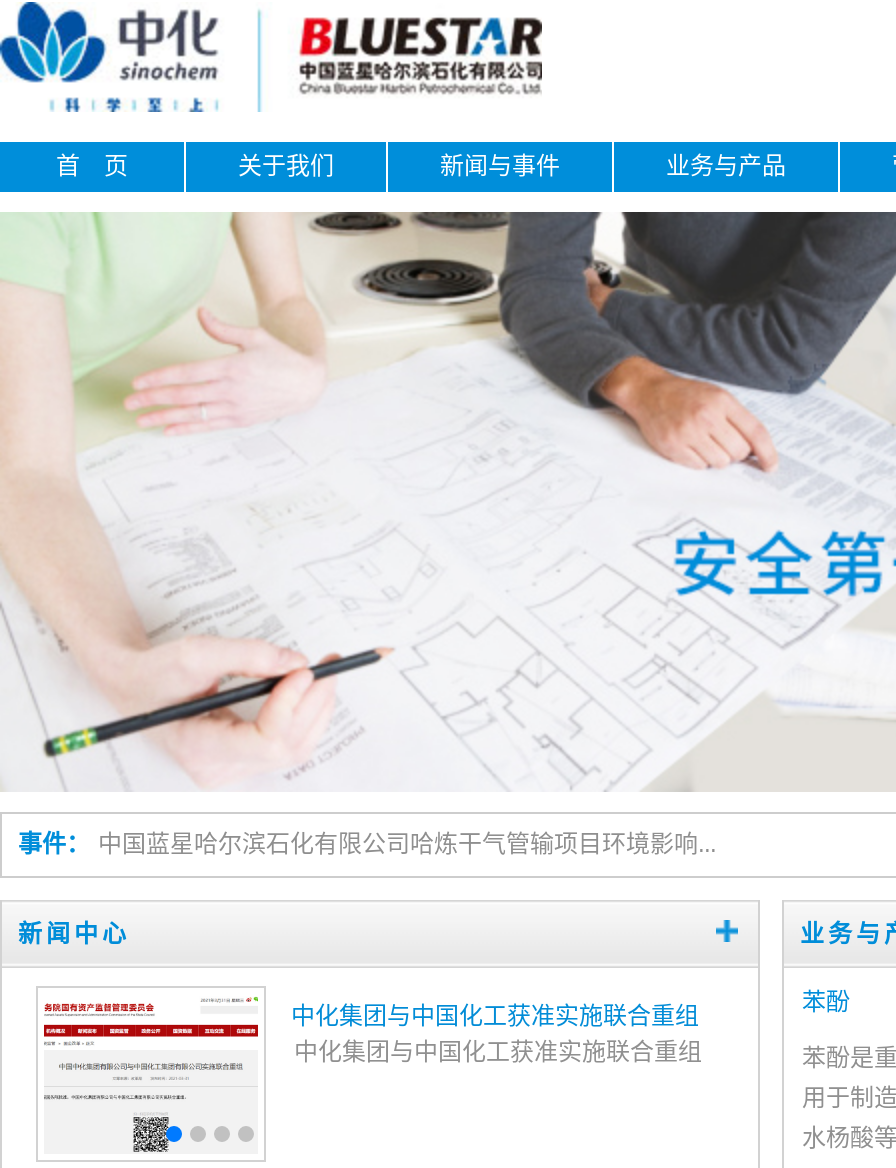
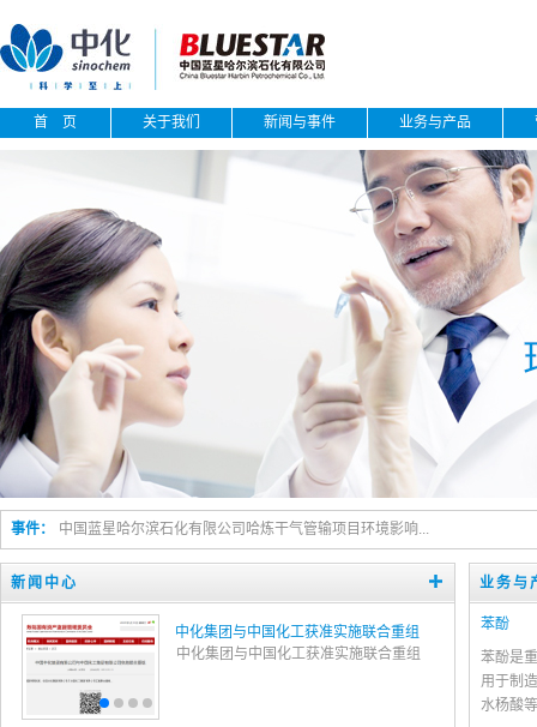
[6,210,890,790] [image] -> [4,149,533,498] [image]

